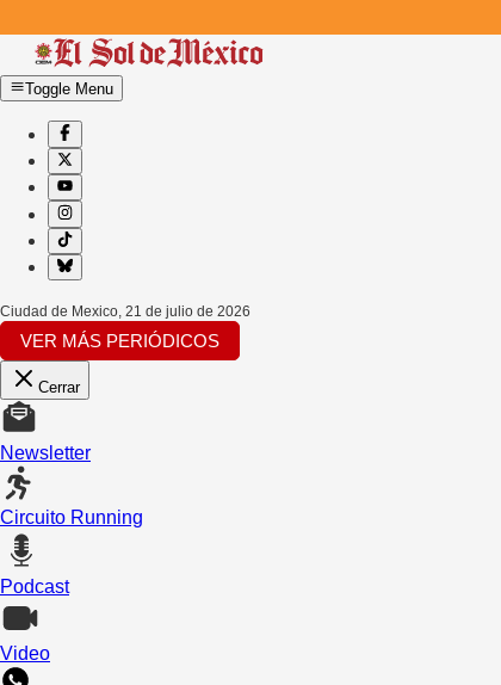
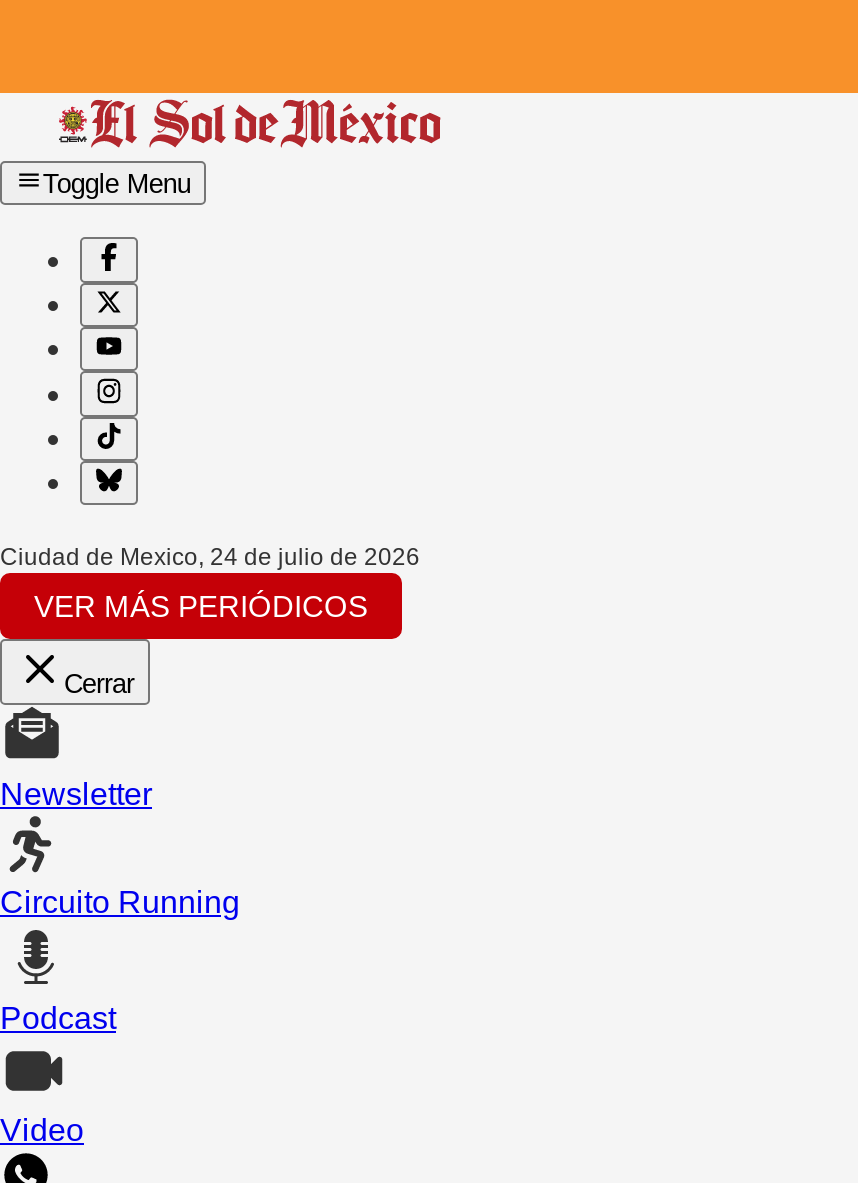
[0,303,250,320] Ciudad de Mexico, 21 de julio de 2026 -> [0,544,420,572] Ciudad de Mexico, 24 de julio de 2026

